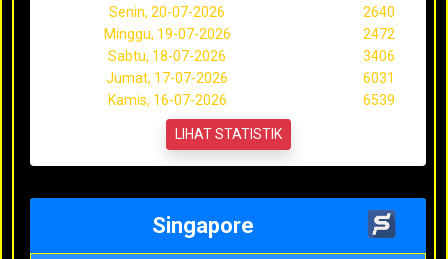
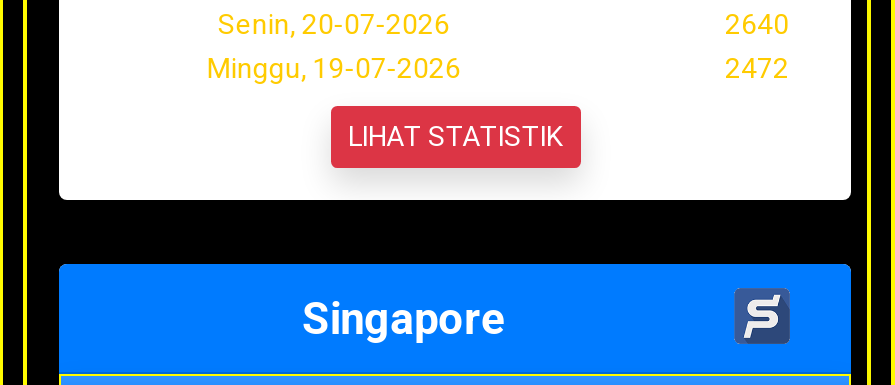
[106,48,395,108] Sabtu, 18-07-2026 | 3406 | Jumat, 17-07-2026 | 6031 | Kamis, 16-07-2026 | 6539 -> none

